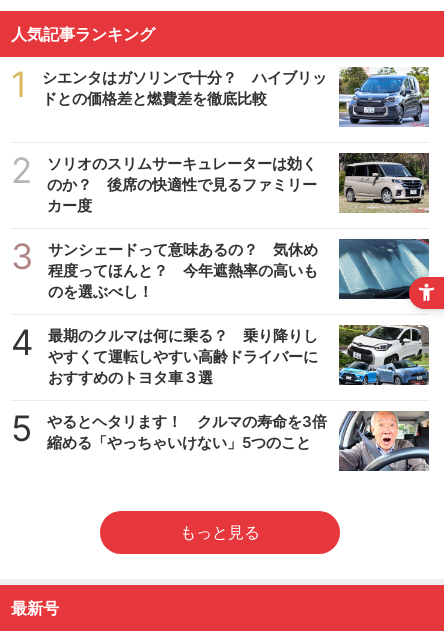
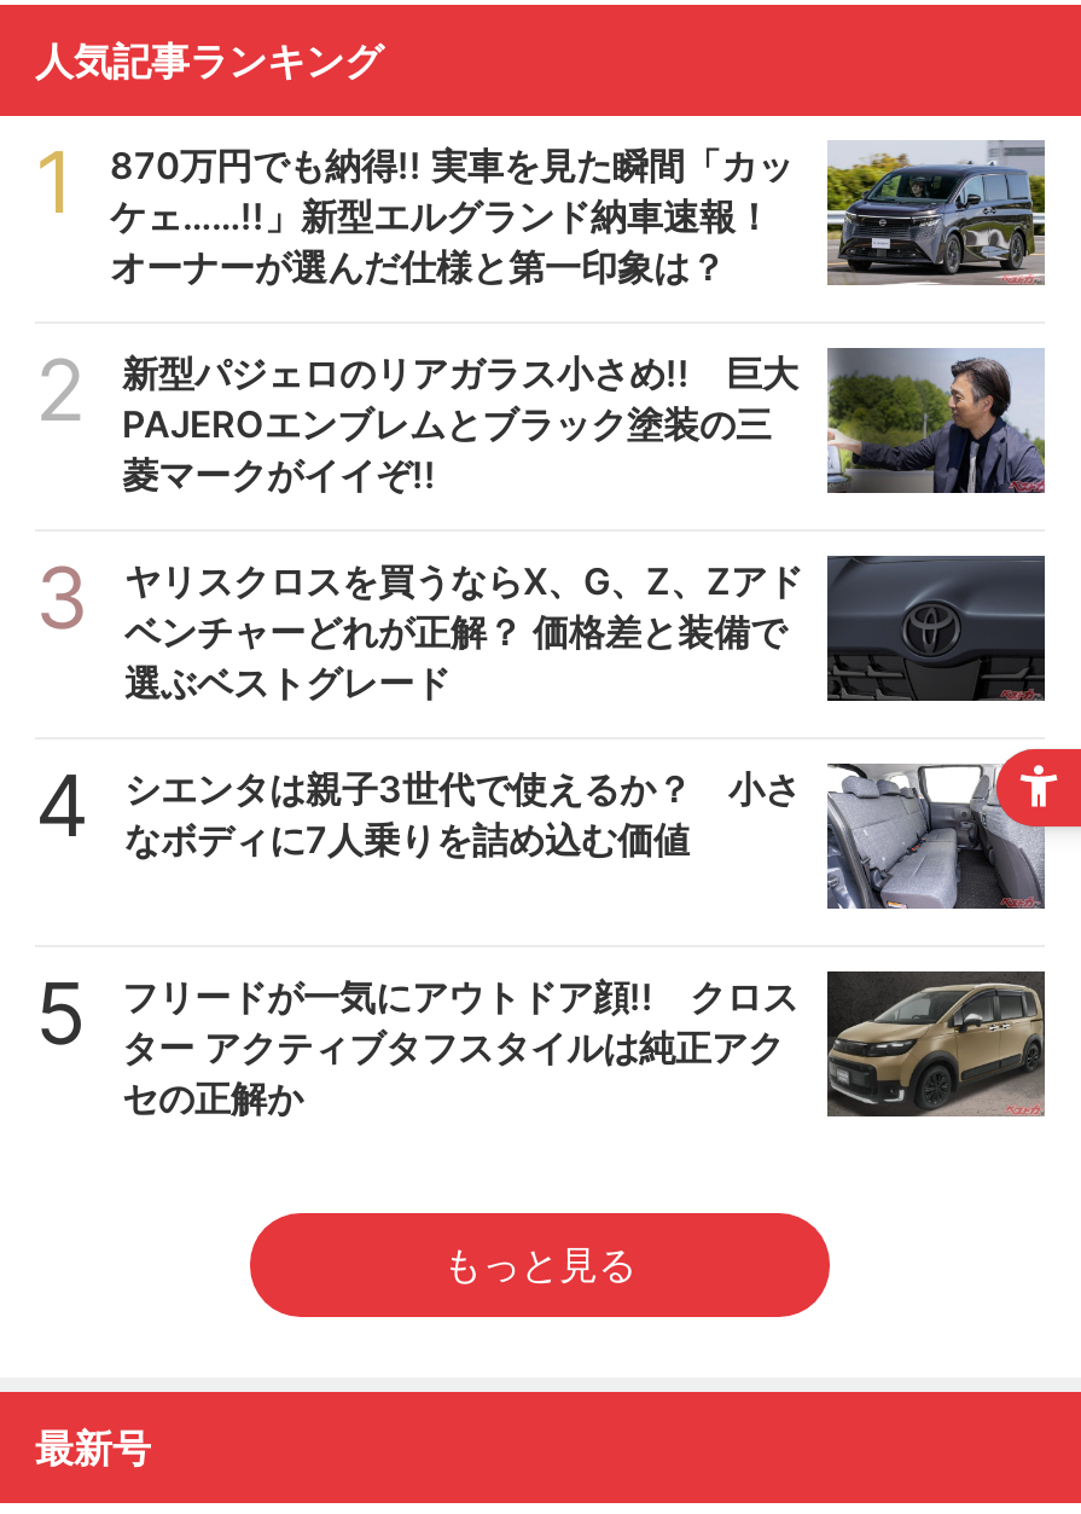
[42,66,430,127] [image] | シエンタはガソリンで十分？ ハイブリッ | ドとの価格差と燃費差を徹底比較 -> [110,140,1045,290] [image] | 870万円でも納得!! 実車を見た瞬間「カッ | ケェ……!!」新型エルグランド納車速報！ | オーナーが選んだ仕様と第一印象は？
[47,152,430,215] [image] | ソリオのスリムサーキュレーターは効く | のか？ 後席の快適性で見るファミリー | カー度 -> [122,348,1045,498] [image] | 新型パジェロのリアガラス小さめ!! 巨大 | PAJEROエンブレムとブラック塗装の三 | 菱マークがイイぞ!!
[48,239,441,311] [image] | サンシェードって意味あるの？ 気休め | 程度ってほんと？ 今年遮熱率の高いも | のを選ぶべし！ -> [124,556,1074,727] [image] | ヤリスクロスを買うならX、G、Z、Zアド | ベンチャーどれが正解？ 価格差と装備で | 選ぶベストグレード
[48,319,441,387] [image] | 最期のクルマは何に乗る？ 乗り降りし | やすくて運転しやすい高齢ドライバーに | おすすめのトヨタ車３選 -> [124,747,1074,909] [image] | シエンタは親子3世代で使えるか？ 小さ | なボディに7人乗りを詰め込む価値
[47,410,430,472] [image] | やるとヘタリます！ クルマの寿命を3倍 | 縮める「やっちゃいけない」5つのこと -> [122,969,1045,1122] [image] | フリードが一気にアウトドア顔!! クロス | ター アクティブタフスタイルは純正アク | セの正解か

